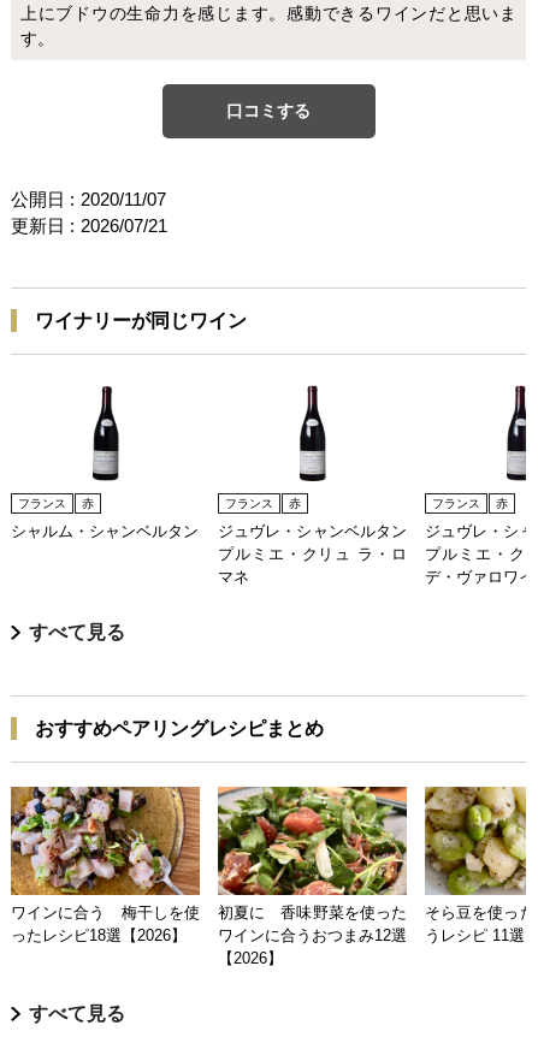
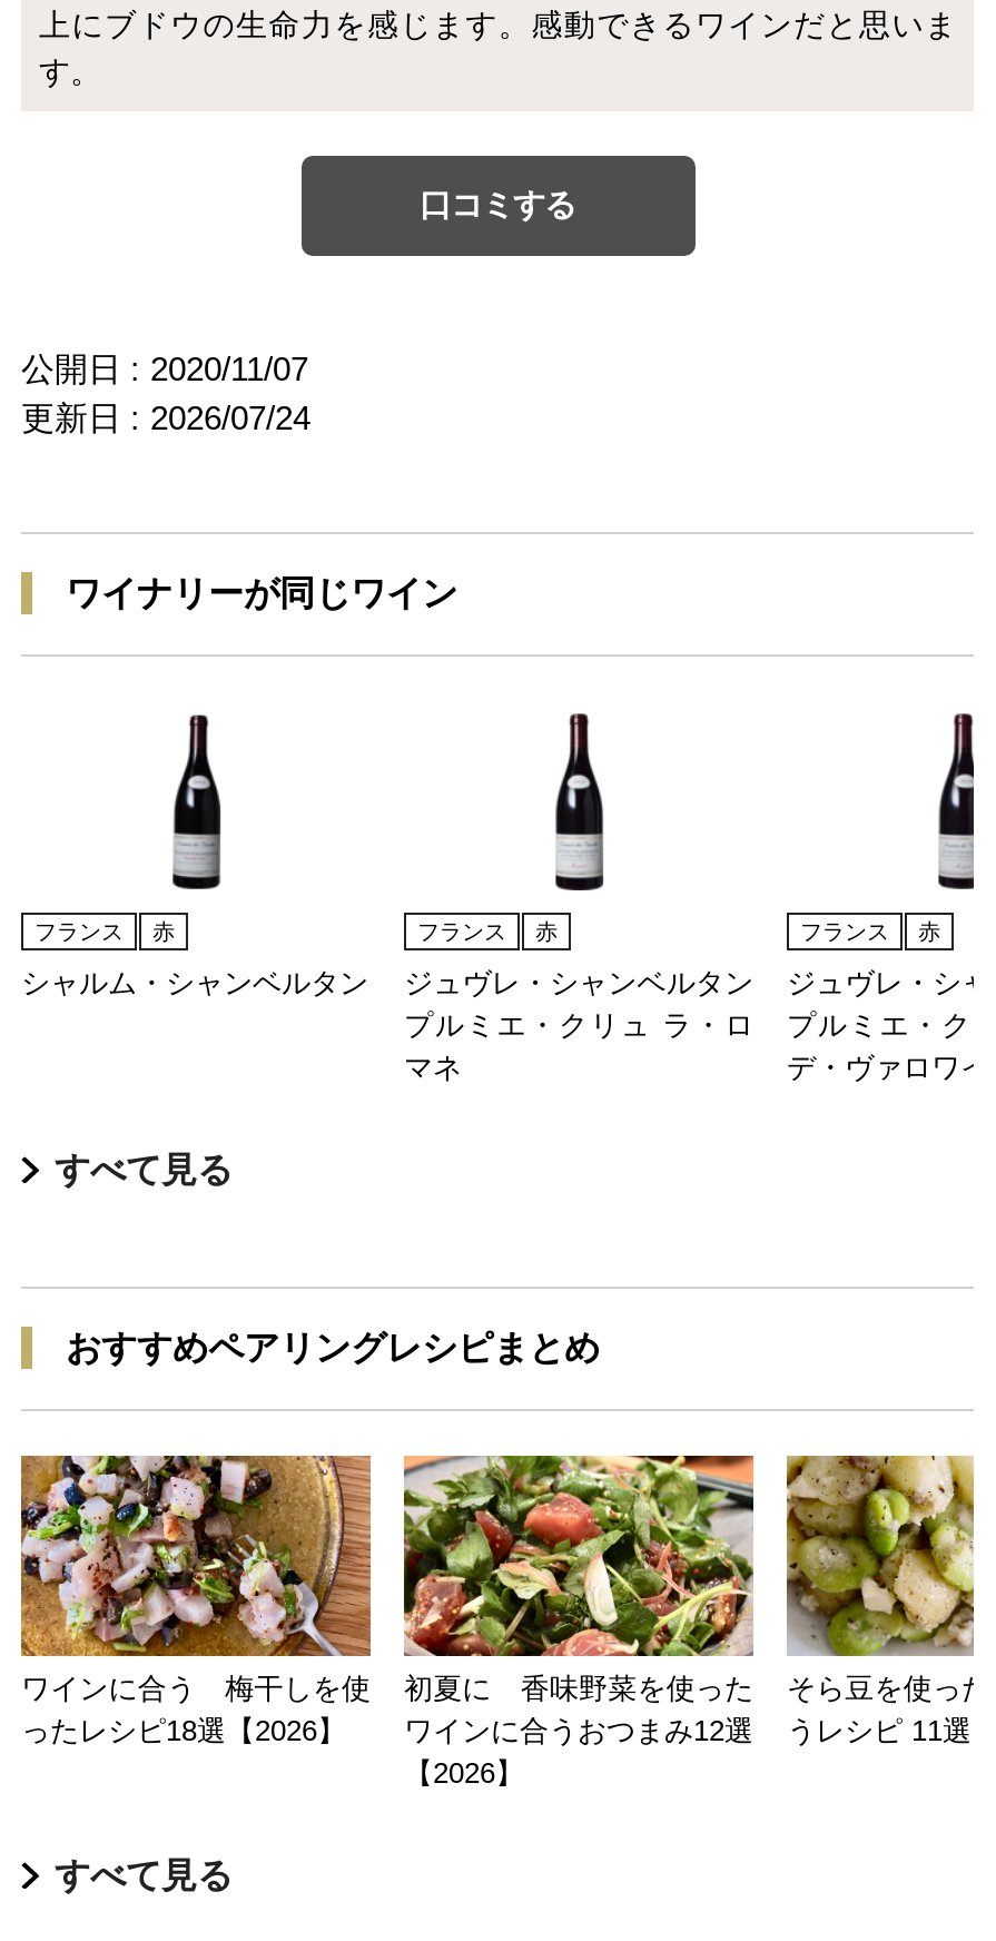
[11,215,167,235] 更新日 : 2026/07/21 -> [21,397,310,435] 更新日 : 2026/07/24

